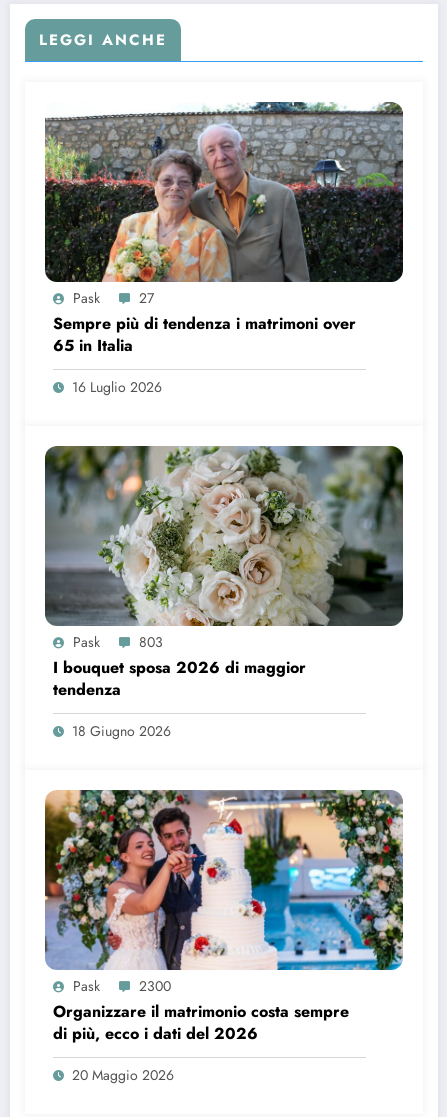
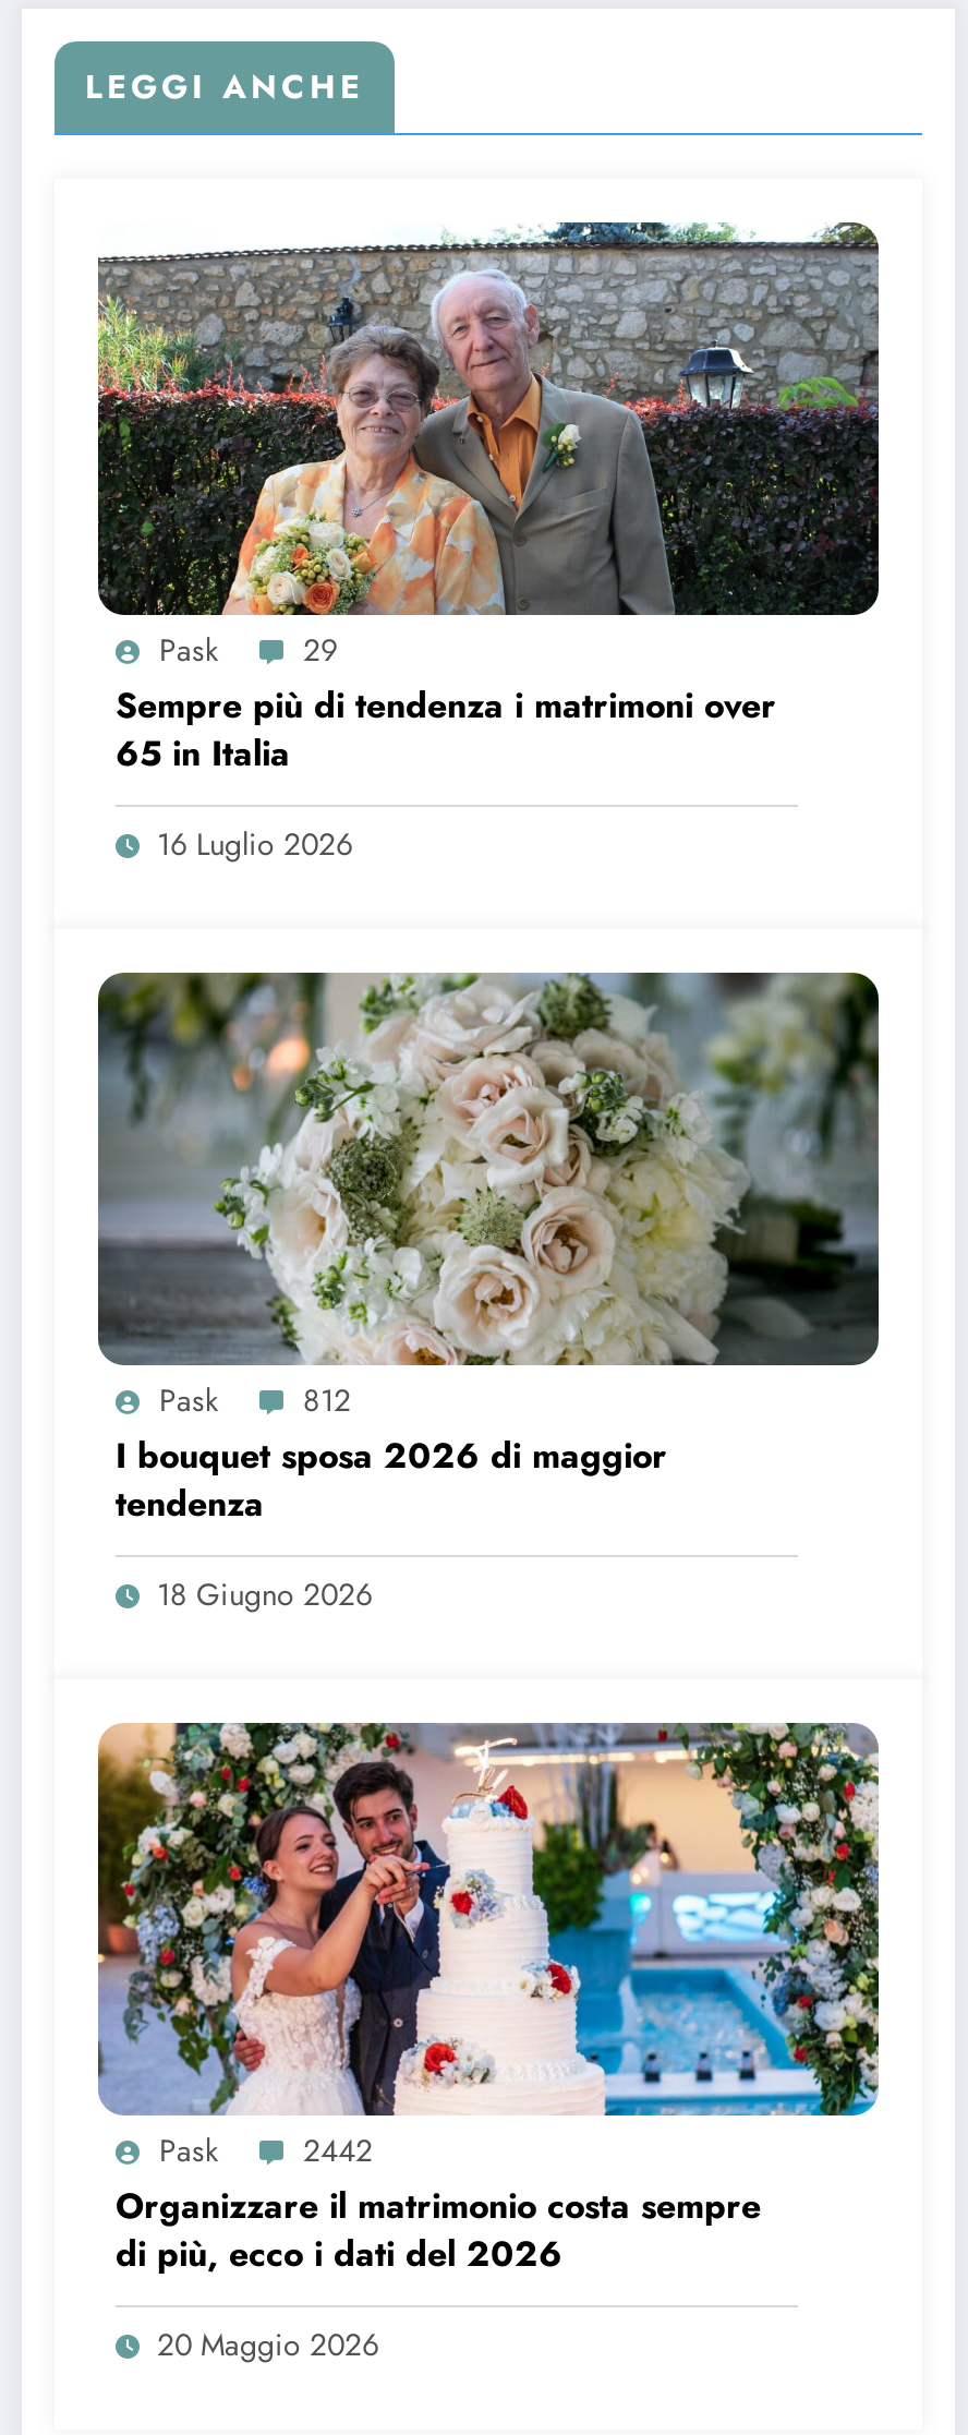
[73,288,154,308] Pask 27 -> [159,629,338,673] Pask 29
[73,632,163,652] Pask 803 -> [159,1379,351,1423] Pask 812
[73,976,171,996] Pask 2300 -> [159,2129,373,2173] Pask 2442

